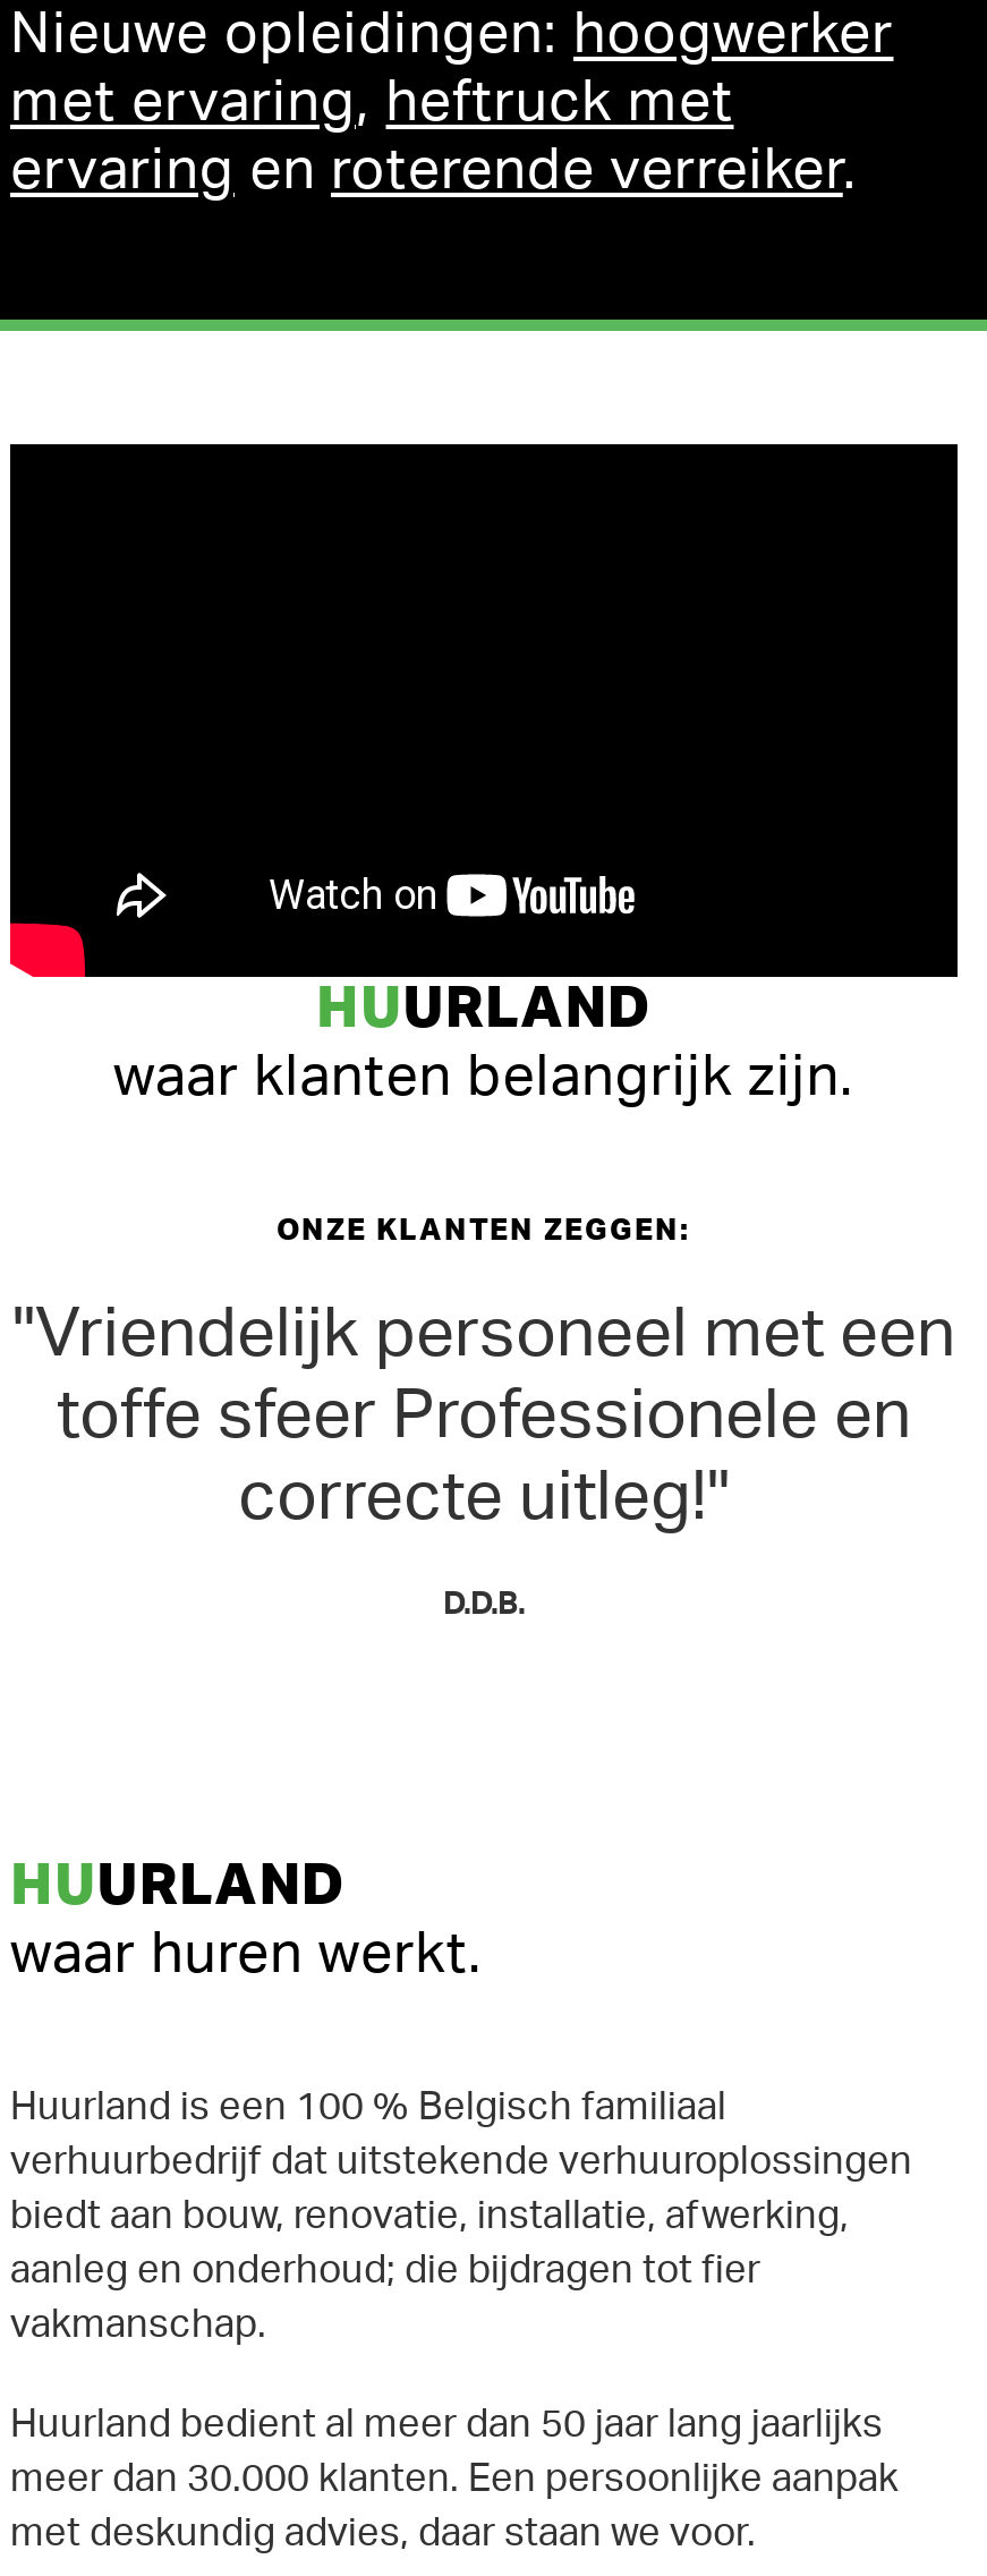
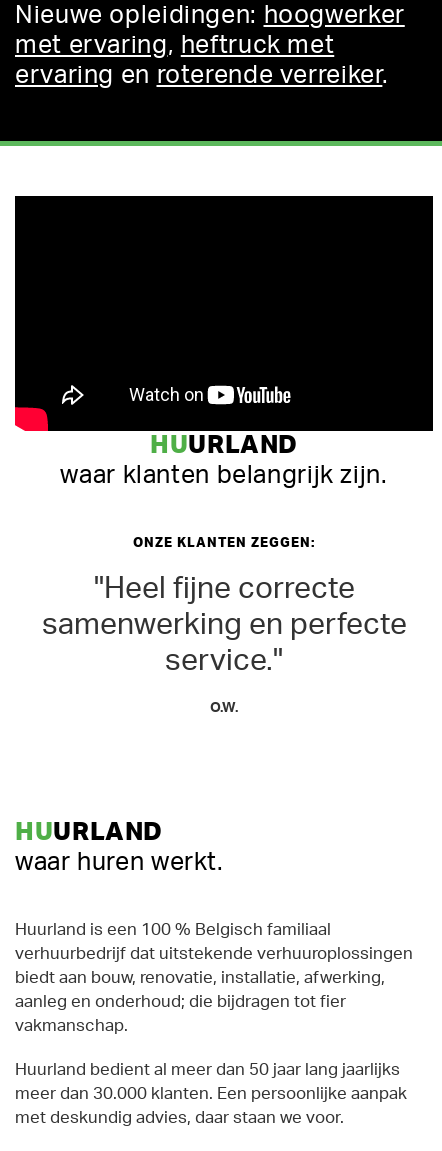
[12,1301,955,1532] "Vriendelijk personeel met een | toffe sfeer Professionele en | correcte uitleg!" -> [41,574,406,676] "Heel fijne correcte | samenwerking en perfecte | service."
[443,1589,525,1621] D.D.B. -> [210,701,238,715] O.W.

